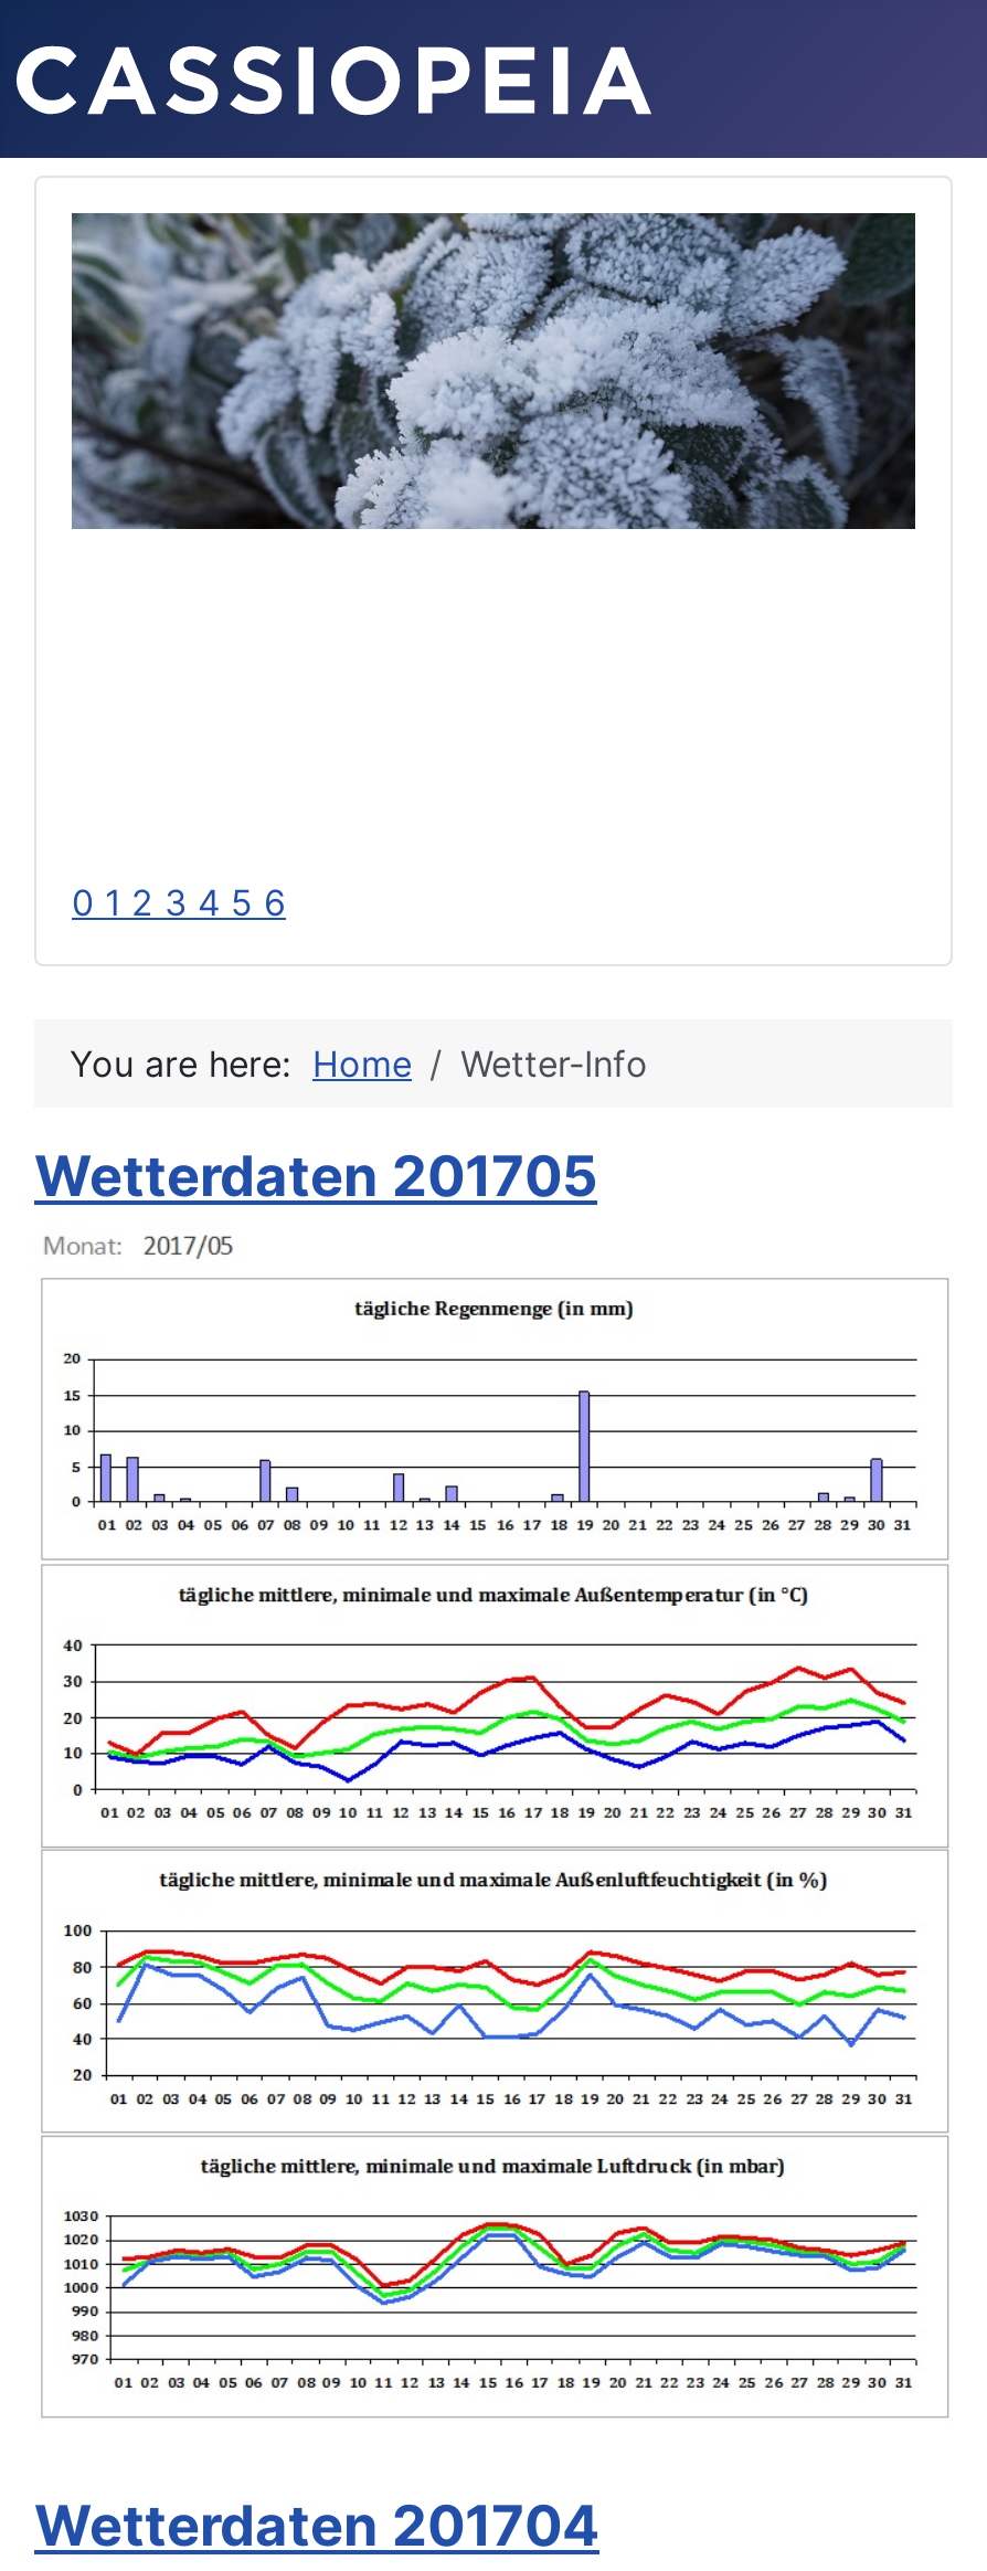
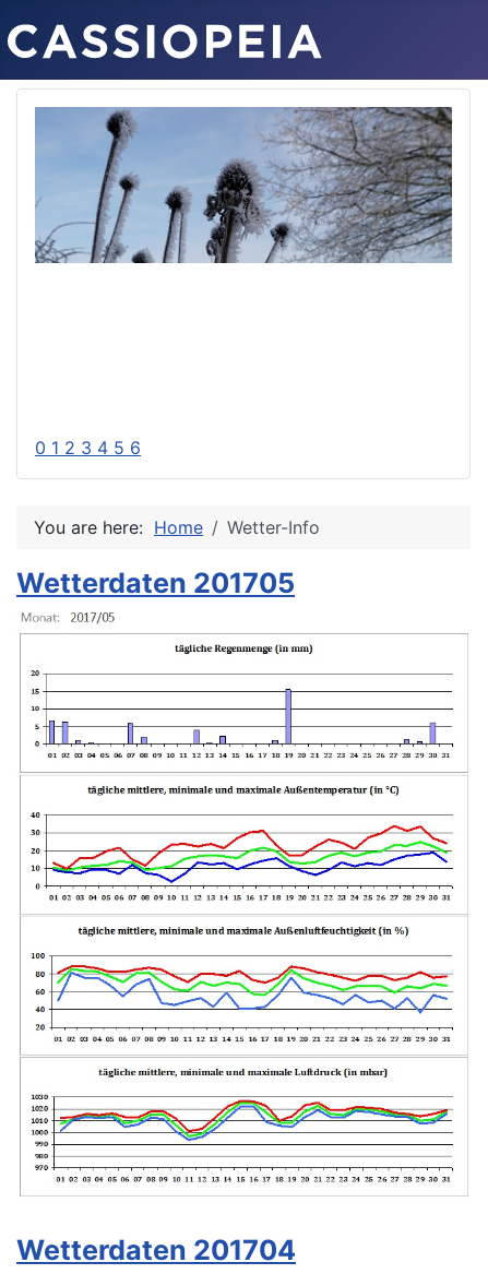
[70,211,917,531] [image] -> [34,106,453,264] [image]

